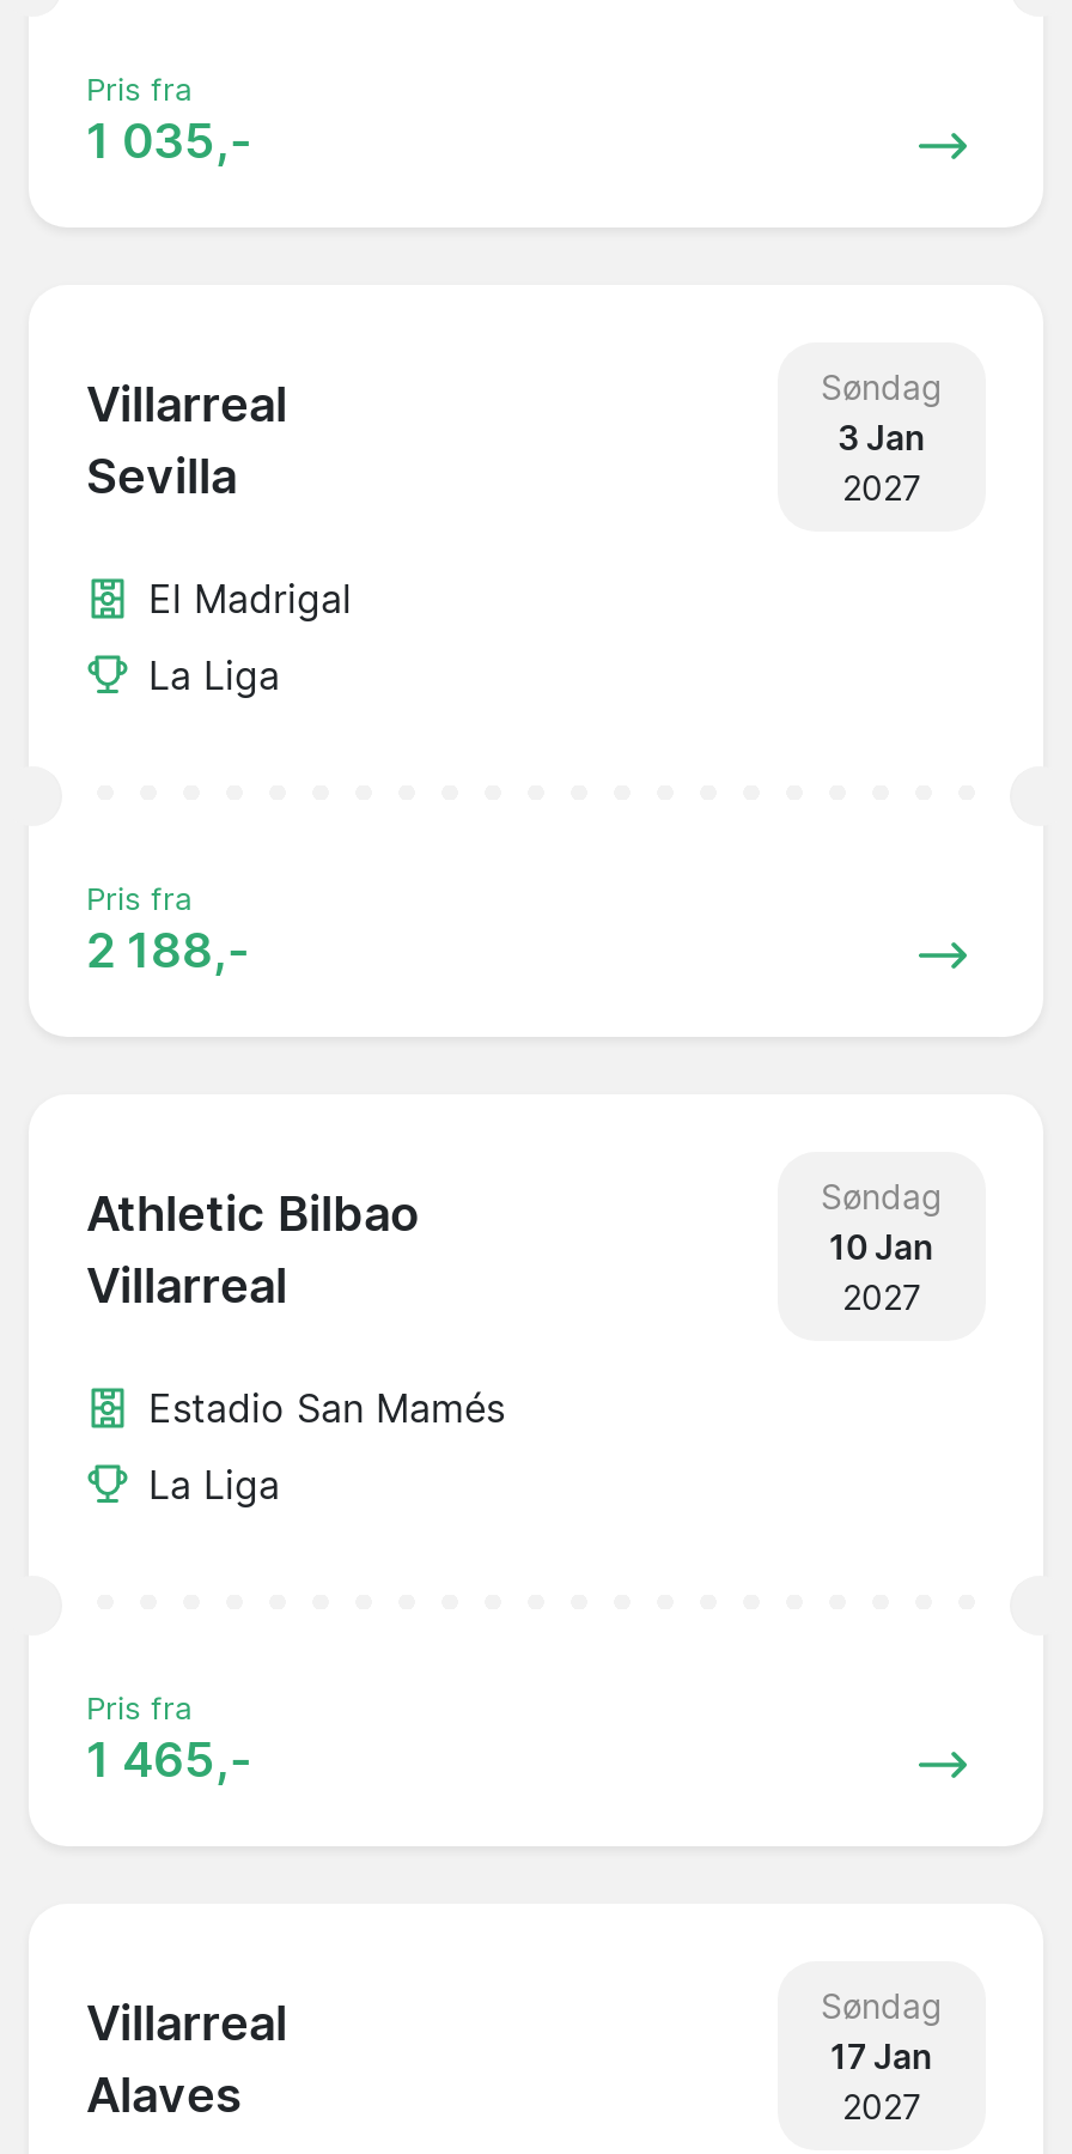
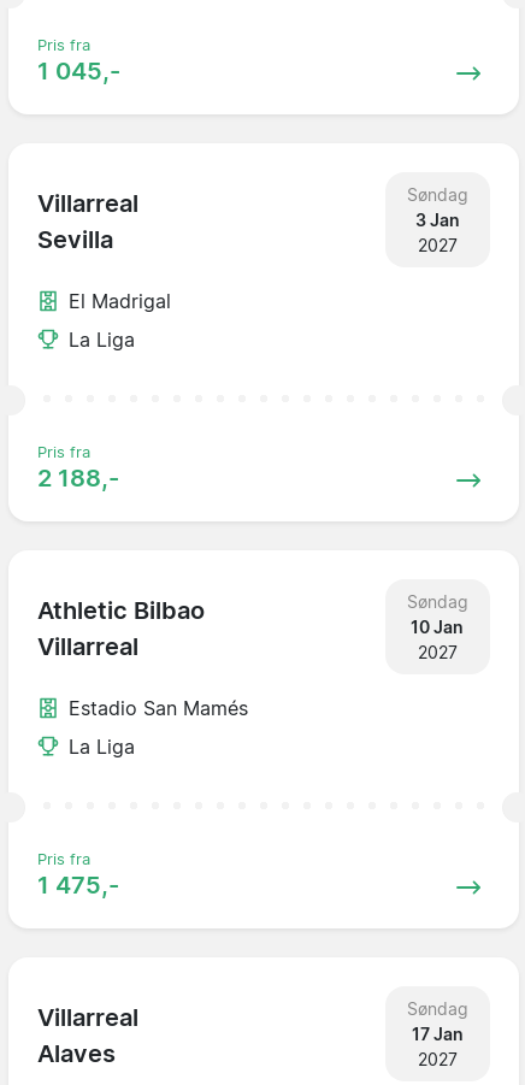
[86,112,251,169] 1 035,- -> [37,56,120,85] 1 045,-
[86,1730,251,1788] 1 465,- -> [37,870,119,899] 1 475,-

